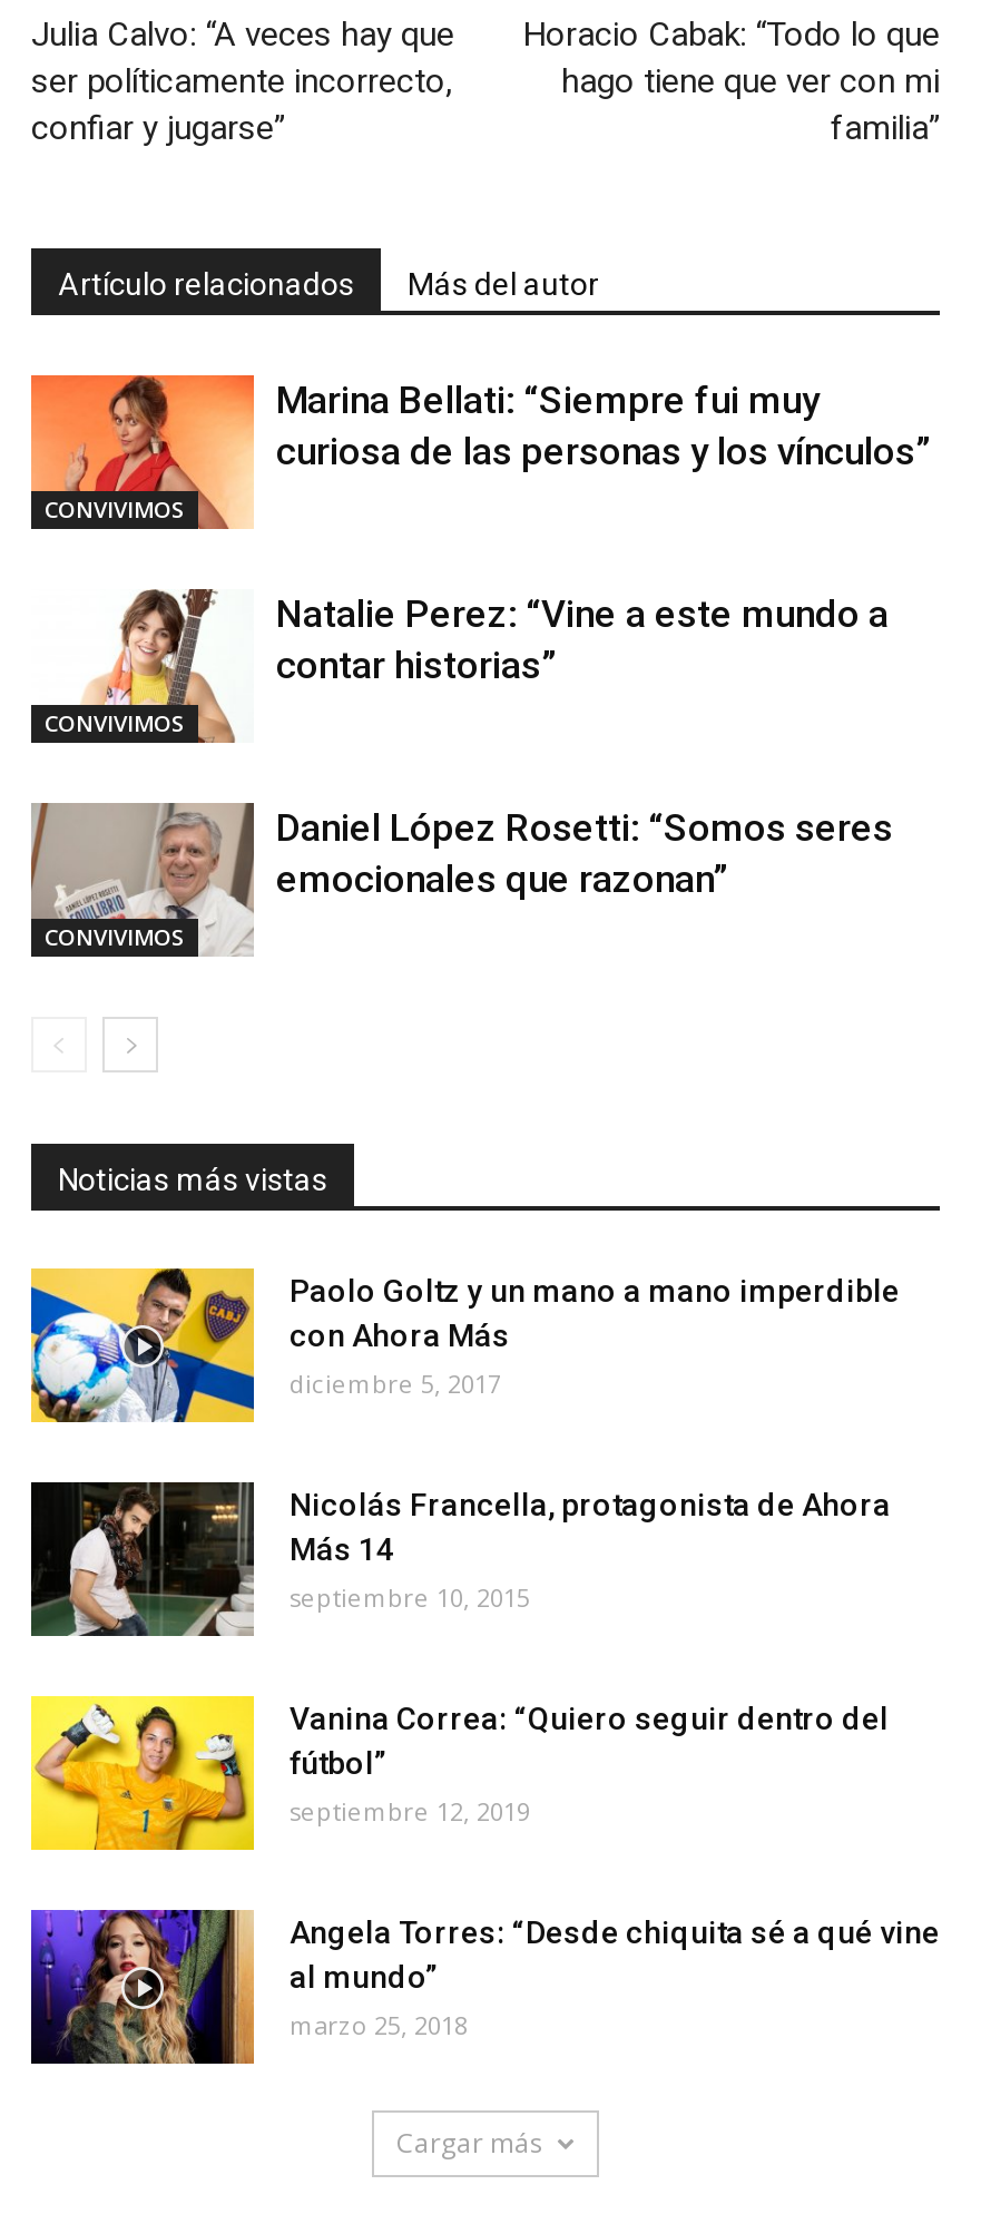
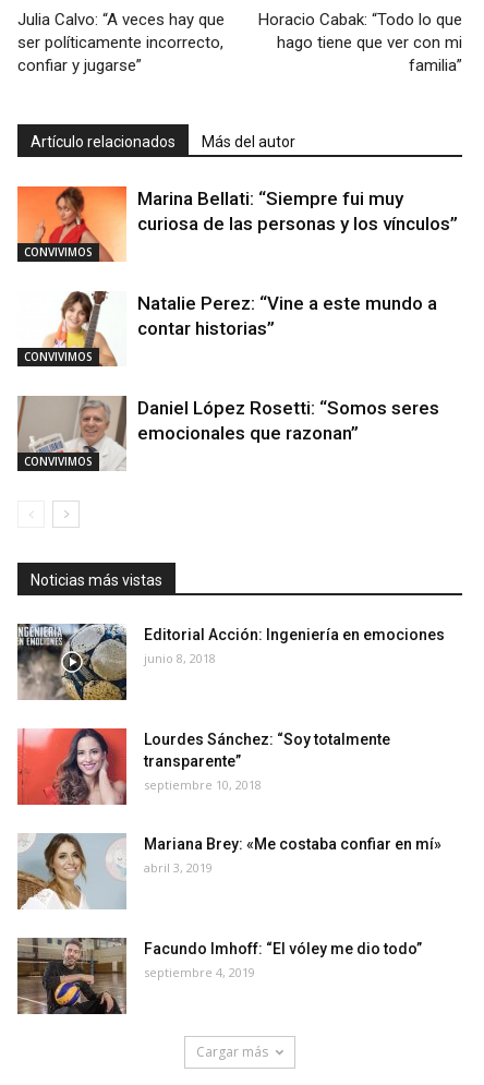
[29,1265,900,1426] [image] | Paolo Goltz y un mano a mano imperdible | con Ahora Más | diciembre 5, 2017 -> [16,623,445,701] [image] | Editorial Acción: Ingeniería en emociones | junio 8, 2018
[29,1479,891,1639] [image] | Nicolás Francella, protagonista de Ahora | Más 14 | septiembre 10, 2015 -> [16,727,390,806] [image] | Lourdes Sánchez: “Soy totalmente | transparente” | septiembre 10, 2018
[29,1695,889,1853] [image] | Vanina Correa: “Quiero seguir dentro del | fútbol” | septiembre 12, 2019 -> [16,832,441,911] [image] | Mariana Brey: «Me costaba confiar en mí» | abril 3, 2019
[29,1907,940,2067] [image] | Angela Torres: “Desde chiquita sé a qué vine | al mundo” | marzo 25, 2018 -> [16,937,422,1015] [image] | Facundo Imhoff: “El vóley me dio todo” | septiembre 4, 2019

